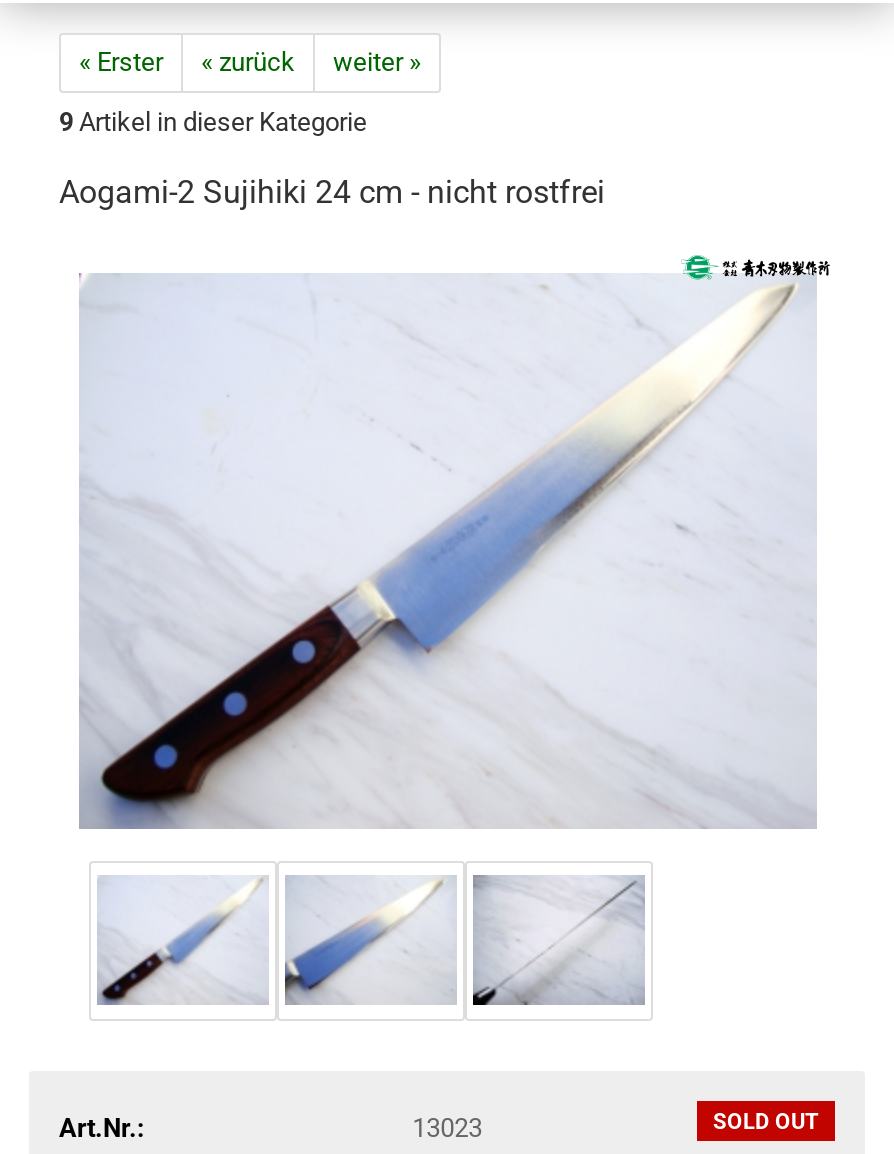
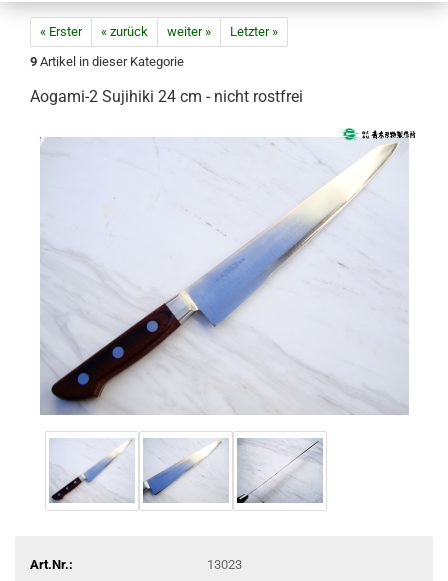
none -> [230,24,278,39] Letzter »
[713,1109,819,1135] SOLD OUT -> none

